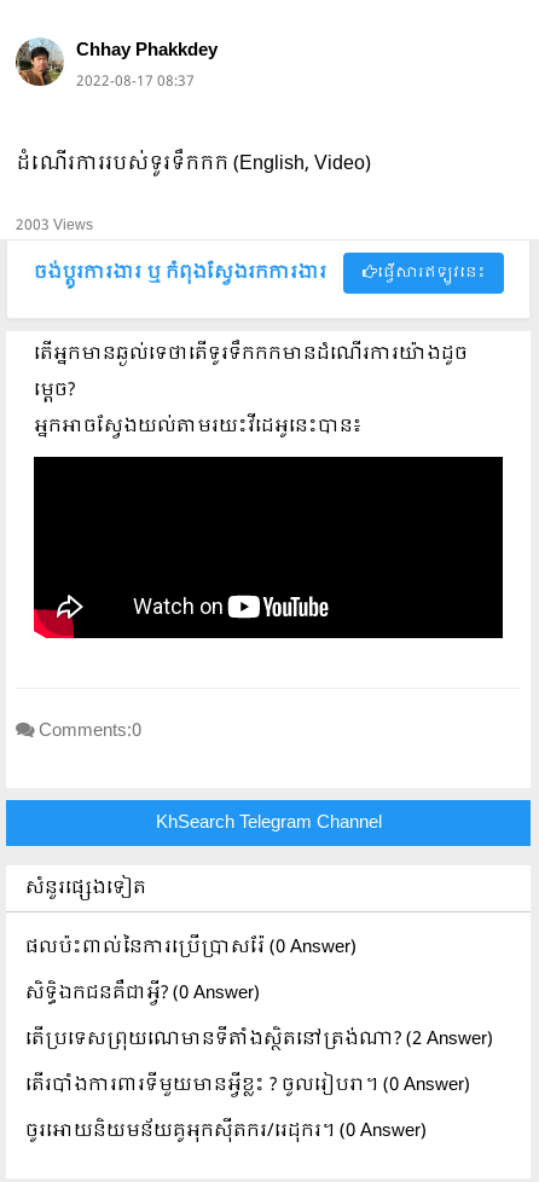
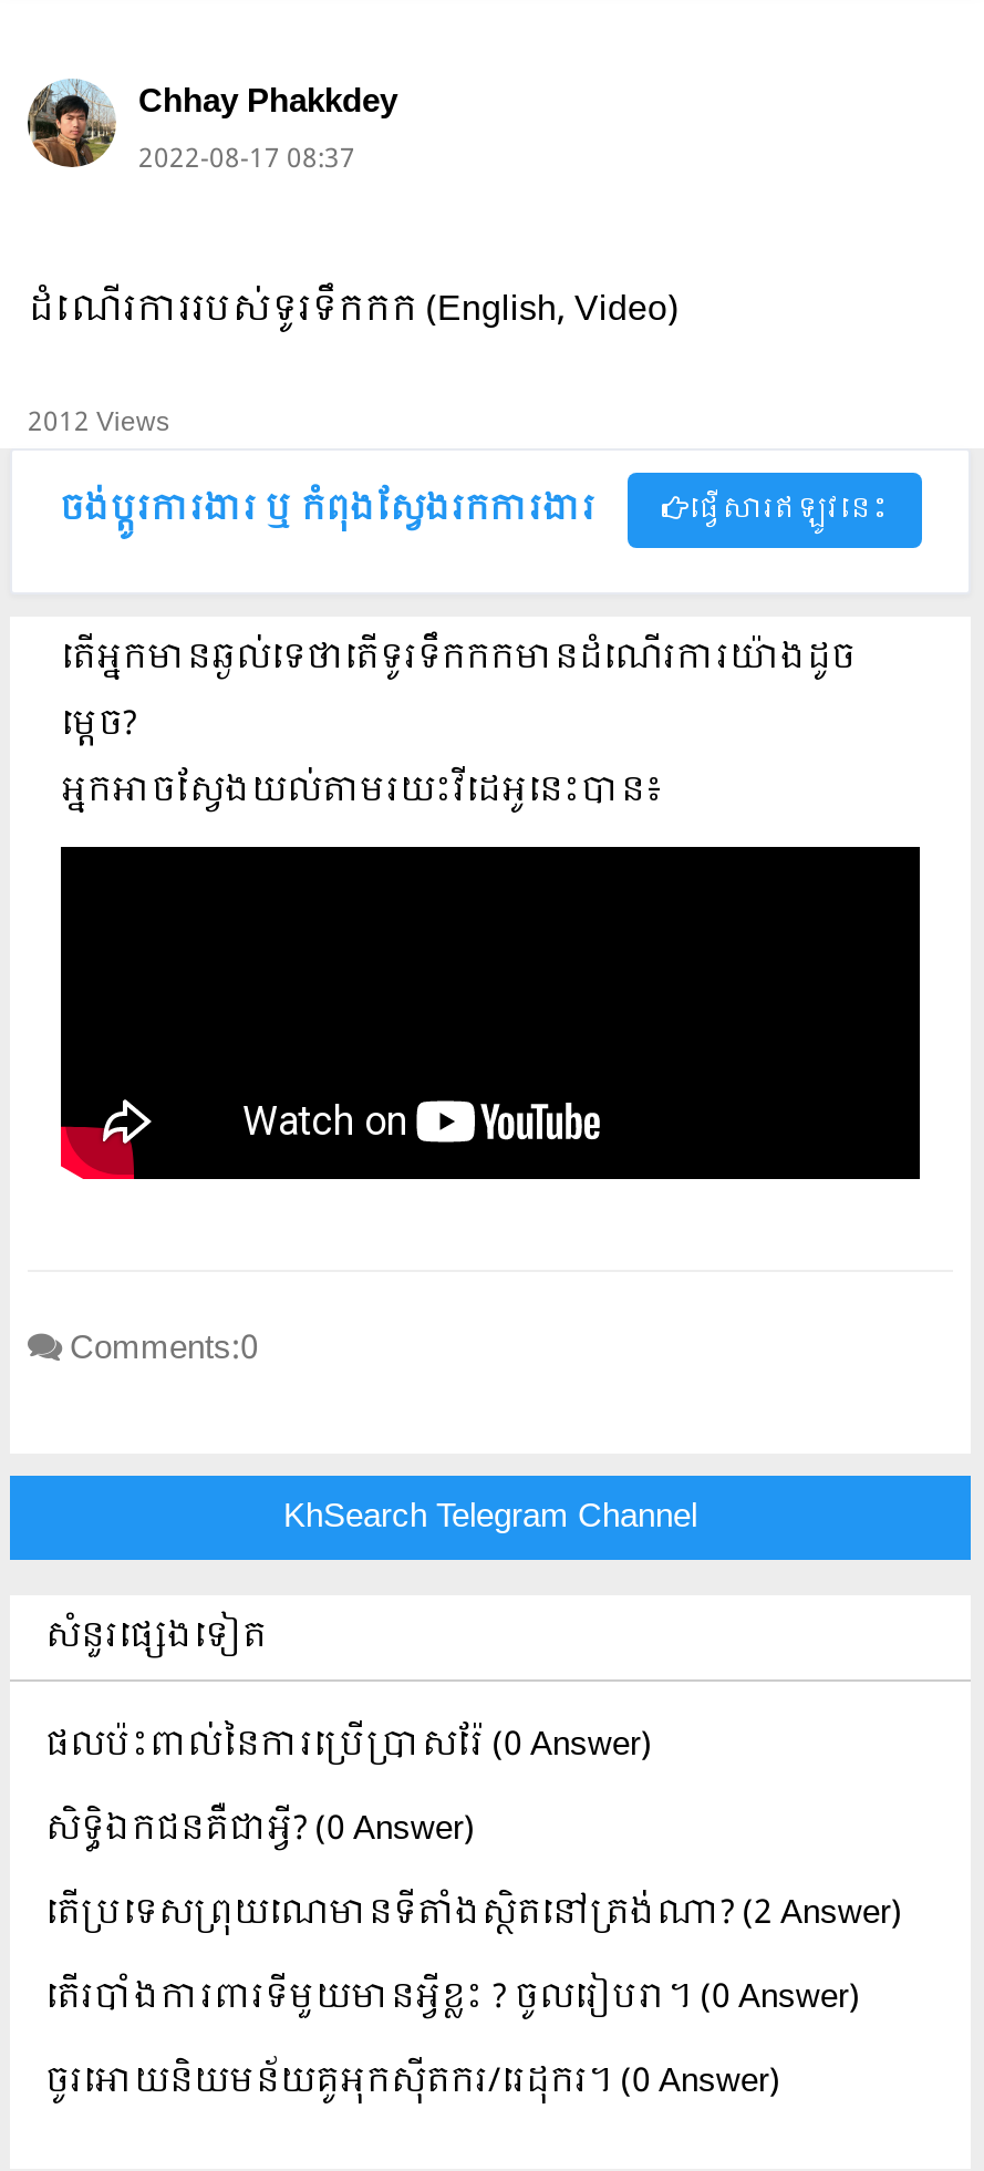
[16,214,93,238] 2003 Views -> [28,402,169,446] 2012 Views

